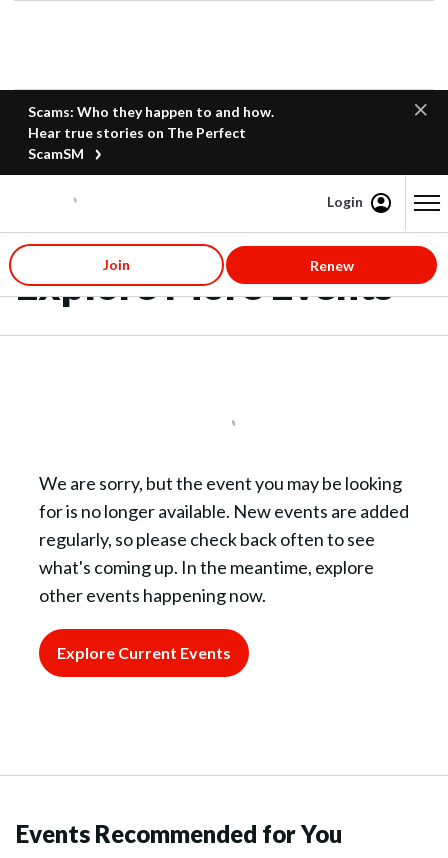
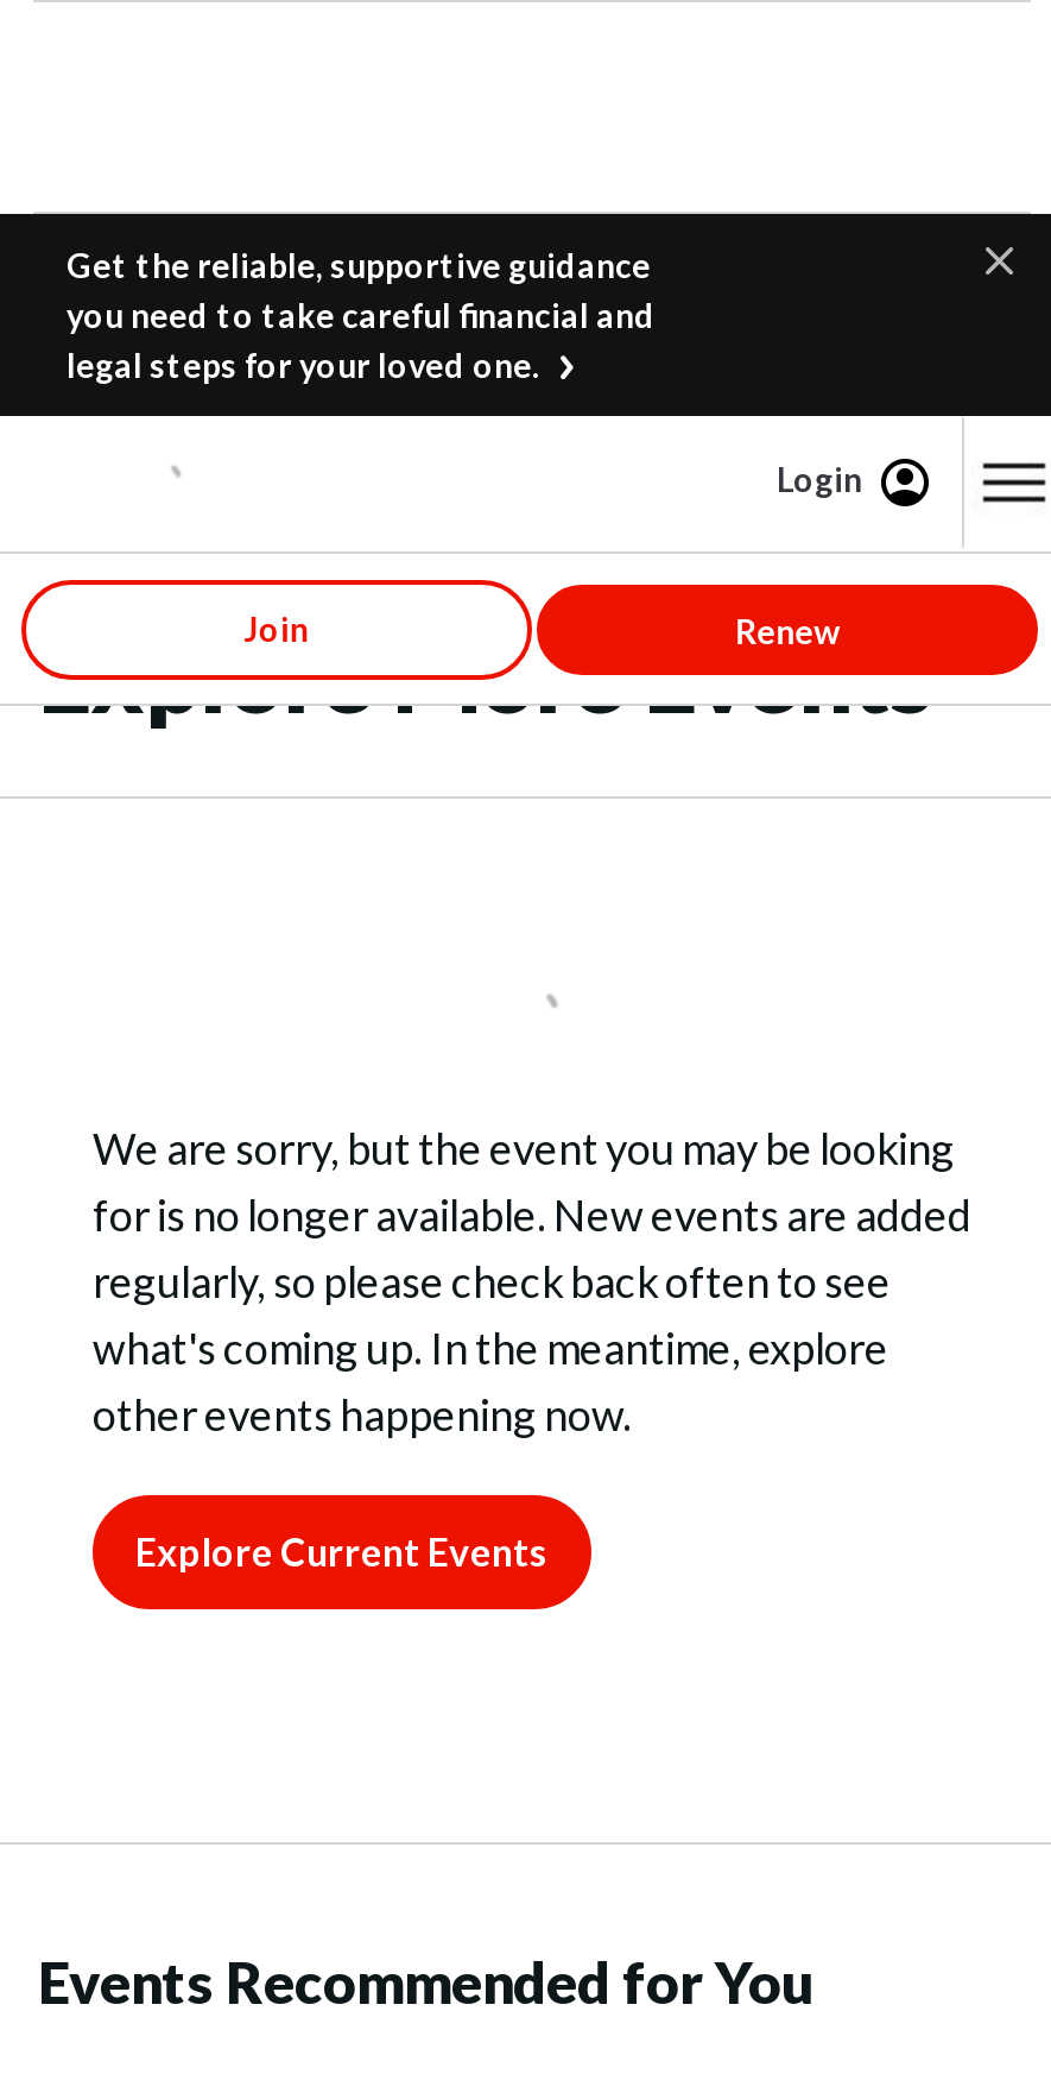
[28,103,274,162] Scams: Who they happen to and how. | Hear true stories on The Perfect | ScamSM -> [67,245,656,385] Get the reliable, supportive guidance | you need to take careful financial and | legal steps for your loved one.

